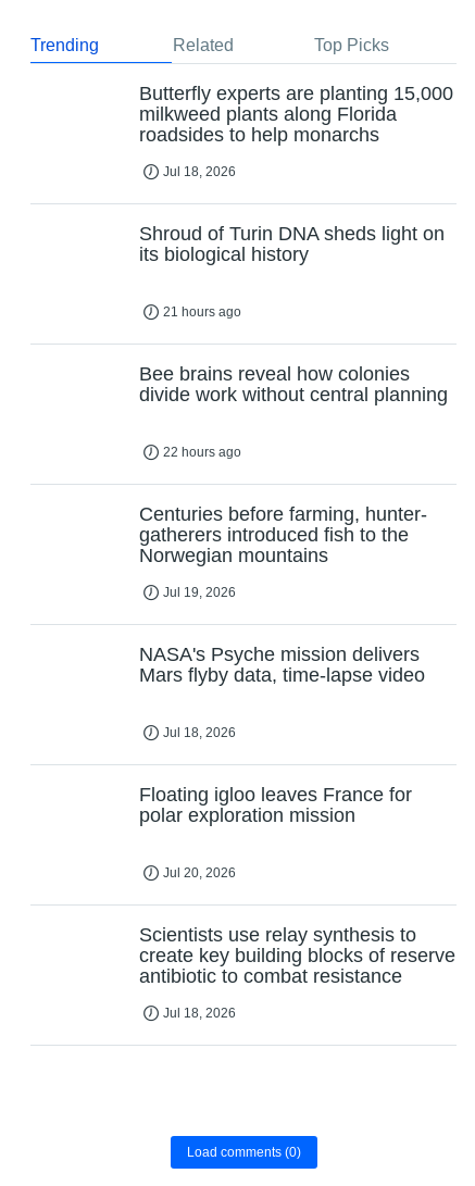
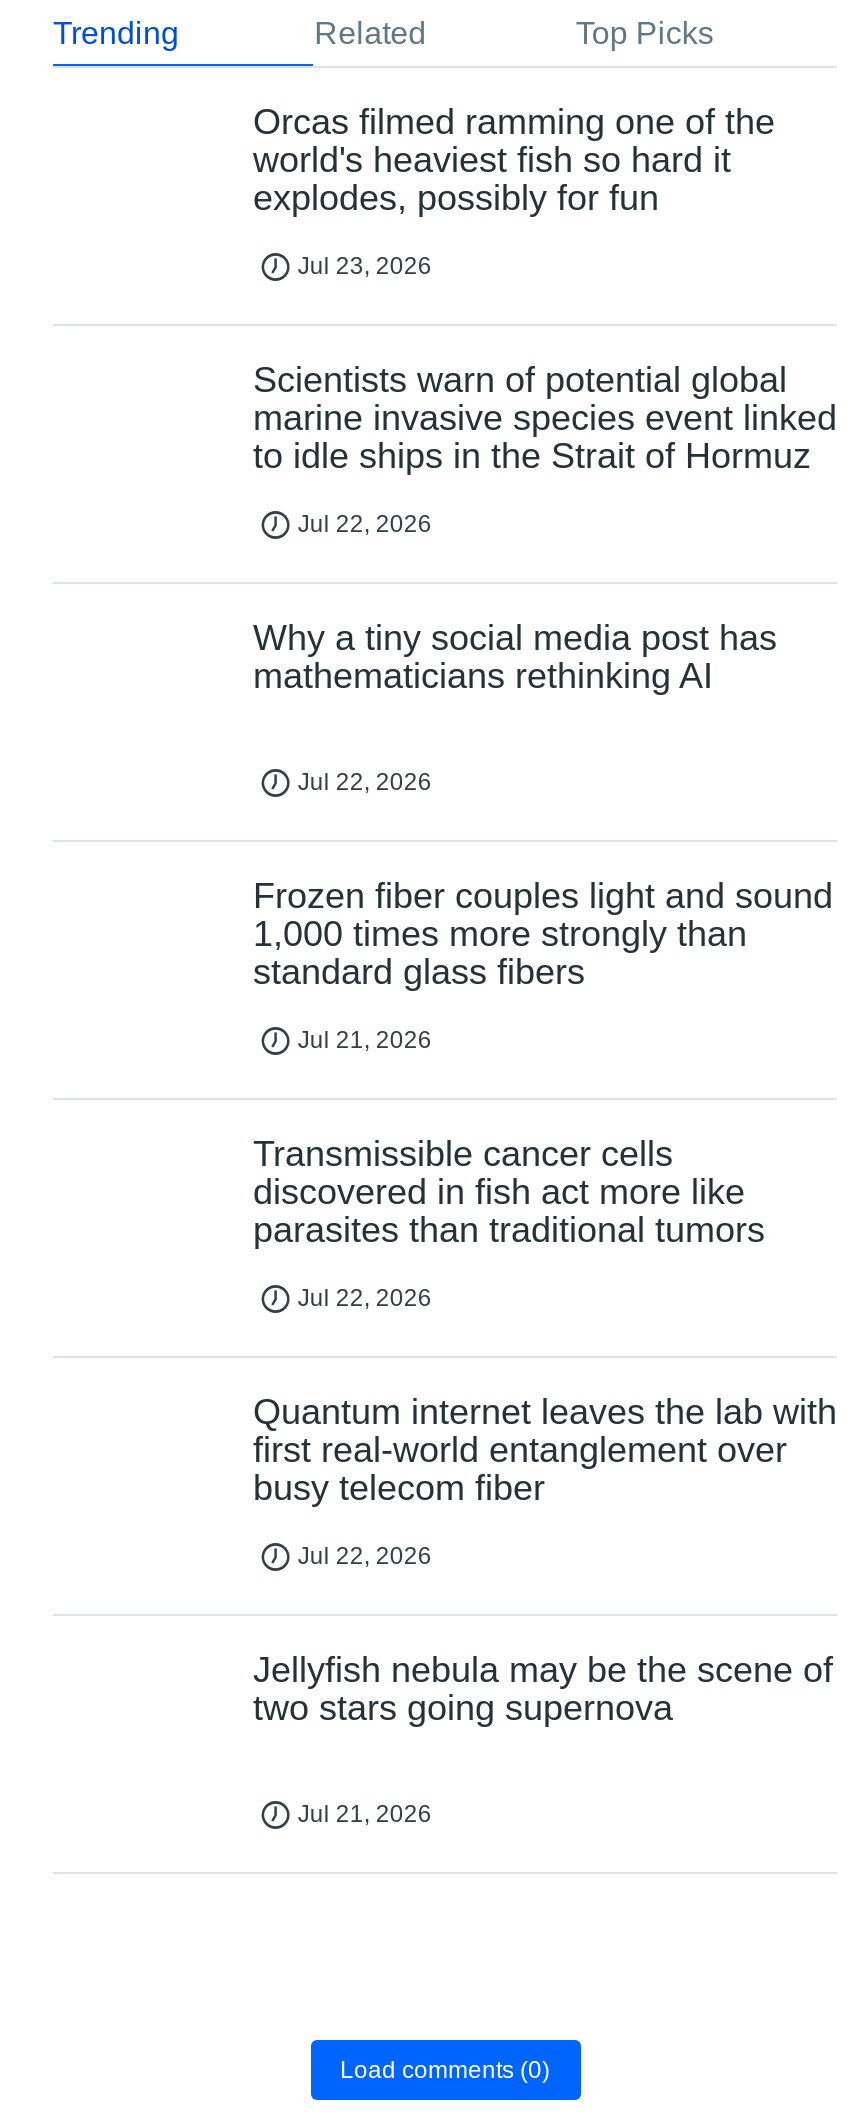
[139,82,453,145] Butterfly experts are planting 15,000 | milkweed plants along Florida | roadsides to help monarchs -> [253,102,775,218] Orcas filmed ramming one of the | world's heaviest fish so hard it | explodes, possibly for fun
[163,164,236,179] Jul 18, 2026 -> [298,252,432,280] Jul 23, 2026
[139,223,445,265] Shroud of Turin DNA sheds light on | its biological history -> [253,360,837,476] Scientists warn of potential global | marine invasive species event linked | to idle ships in the Strait of Hormuz
[163,304,242,319] 21 hours ago -> [298,510,432,538] Jul 22, 2026
[139,363,448,405] Bee brains reveal how colonies | divide work without central planning -> [253,618,777,696] Why a tiny social media post has | mathematicians rethinking AI
[163,444,242,460] 22 hours ago -> [298,768,432,796] Jul 22, 2026
[139,503,427,566] Centuries before farming, hunter- | gatherers introduced fish to the | Norwegian mountains -> [253,876,833,992] Frozen fiber couples light and sound | 1,000 times more strongly than | standard glass fibers
[163,585,236,600] Jul 19, 2026 -> [298,1026,432,1054] Jul 21, 2026
[139,643,425,686] NASA's Psyche mission delivers | Mars flyby data, time-lapse video -> [253,1134,765,1250] Transmissible cancer cells | discovered in fish act more like | parasites than traditional tumors
[163,725,236,740] Jul 18, 2026 -> [298,1284,432,1312] Jul 22, 2026
[139,784,412,826] Floating igloo leaves France for | polar exploration mission -> [253,1392,837,1508] Quantum internet leaves the lab with | first real-world entanglement over | busy telecom fiber
[163,865,236,880] Jul 20, 2026 -> [298,1542,432,1570] Jul 22, 2026
[139,924,455,987] Scientists use relay synthesis to | create key building blocks of reserve | antibiotic to combat resistance -> [253,1650,833,1728] Jellyfish nebula may be the scene of | two stars going supernova
[163,1005,236,1021] Jul 18, 2026 -> [298,1800,432,1828] Jul 21, 2026

